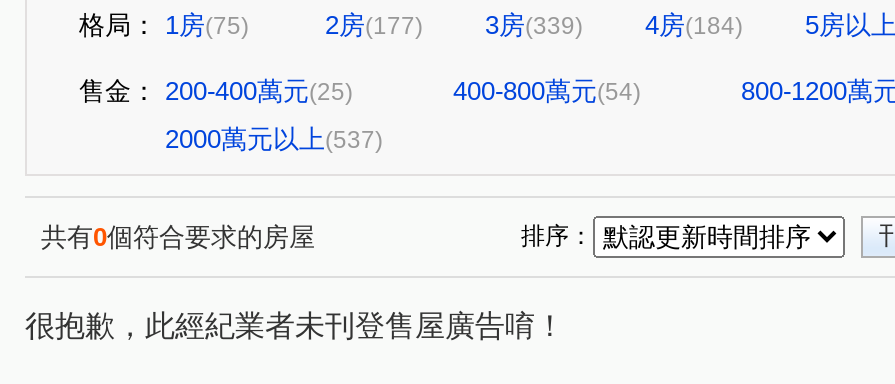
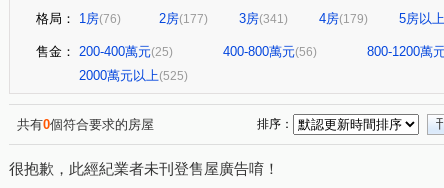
[79,10,249,40] 格局： 1房(75) -> [36,11,121,26] 格局： 1房(76)
[485,10,583,40] 3房(339) -> [239,11,288,26] 3房(341)
[645,10,743,40] 4房(184) -> [319,11,368,26] 4房(179)
[453,76,641,106] 400-800萬元(54) -> [223,44,317,59] 400-800萬元(56)
[165,124,383,154] 2000萬元以上(537) -> [79,68,188,83] 2000萬元以上(525)

